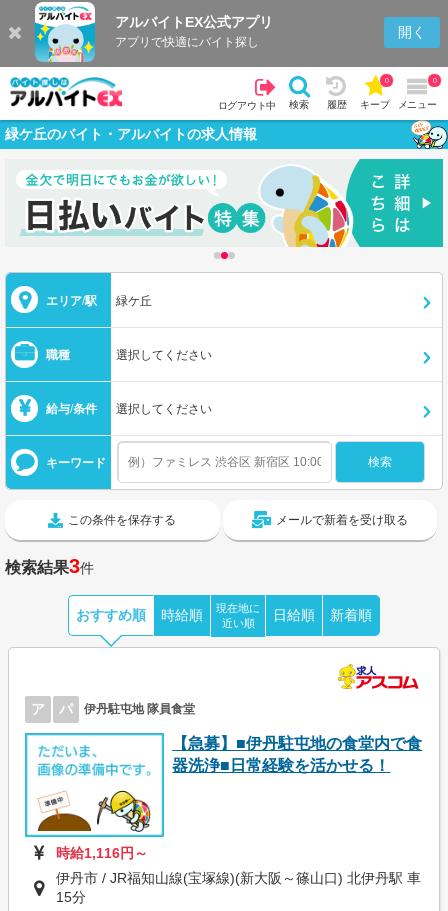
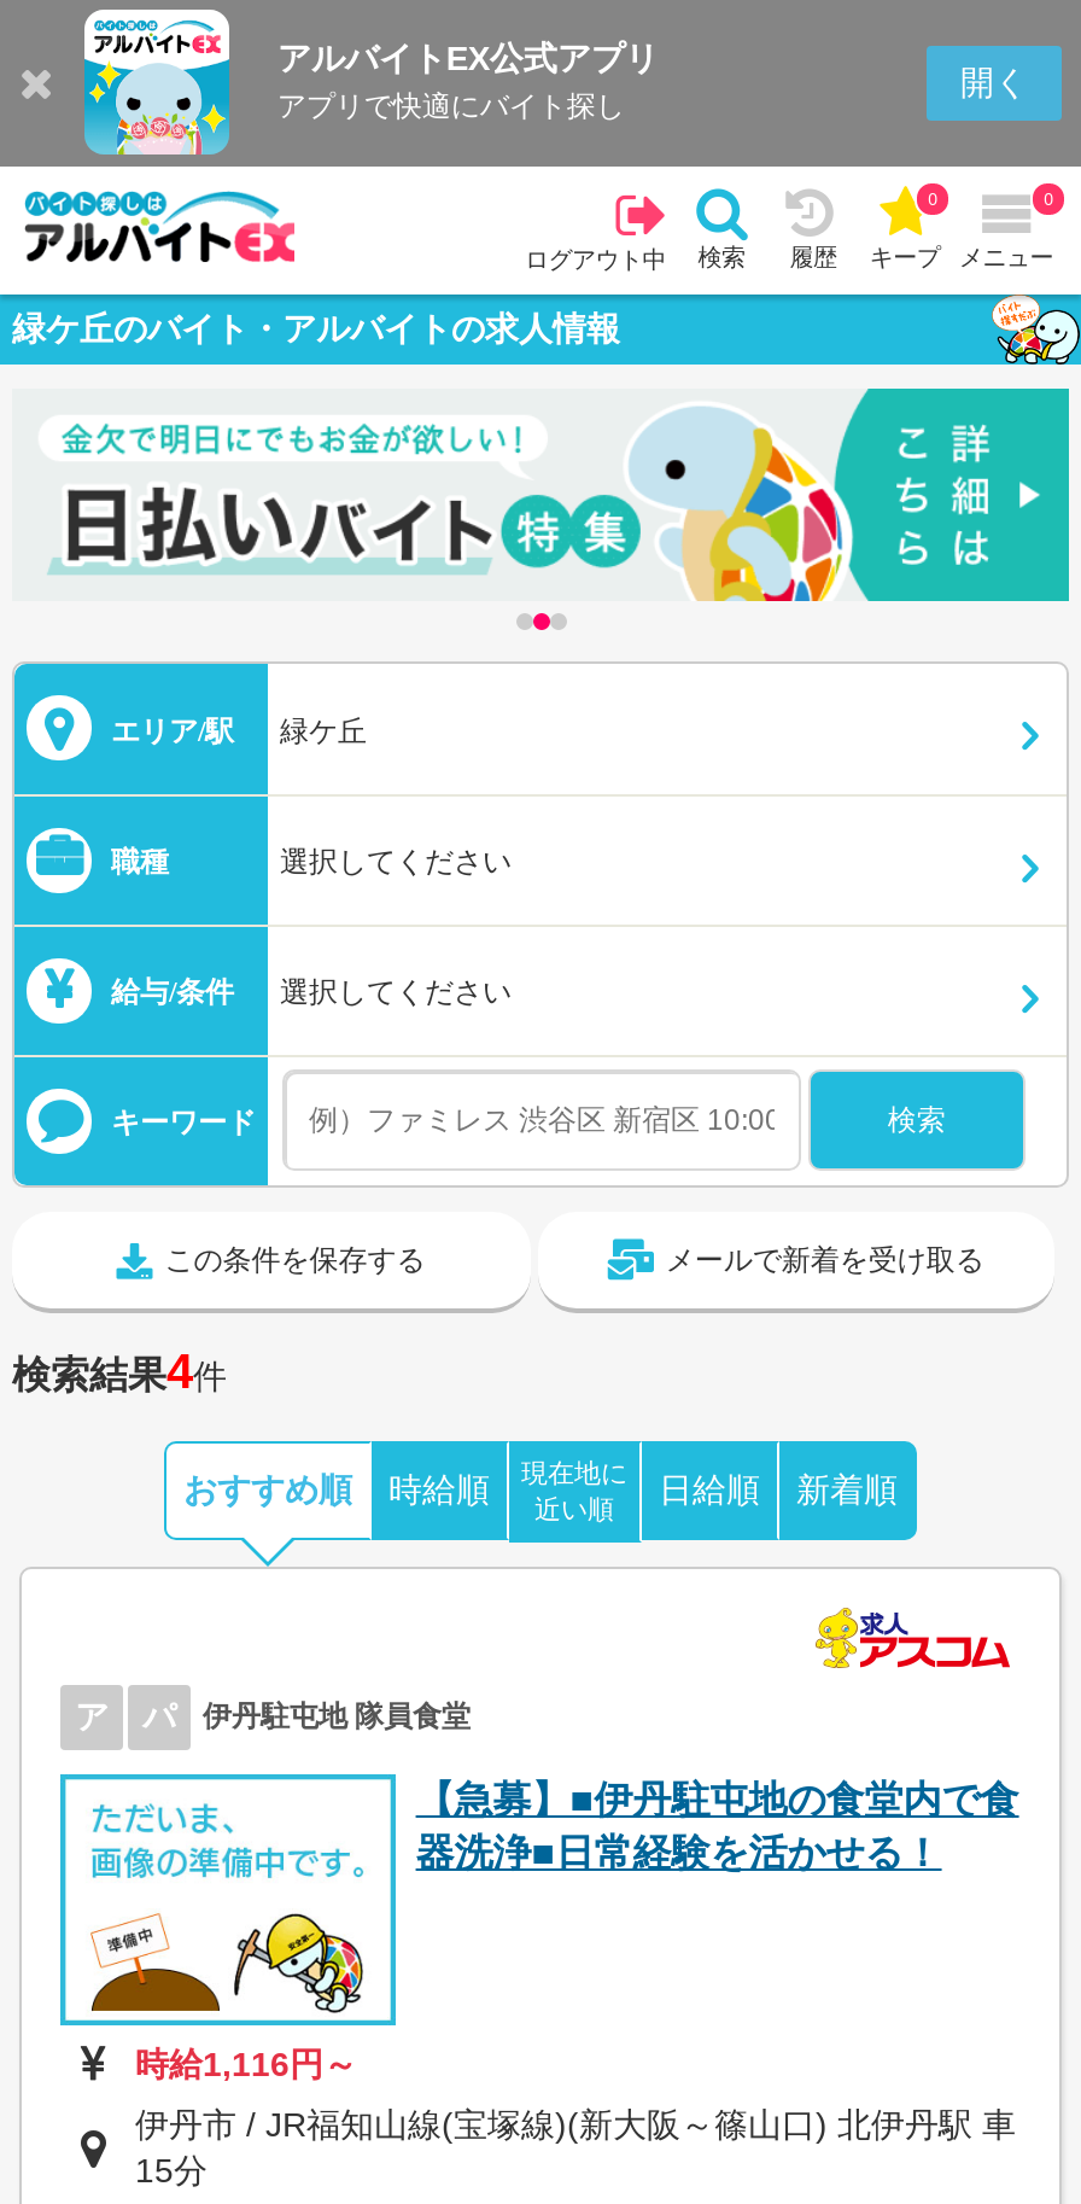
[5,555,94,577] 検索結果3件 -> [12,1344,227,1397] 検索結果4件

